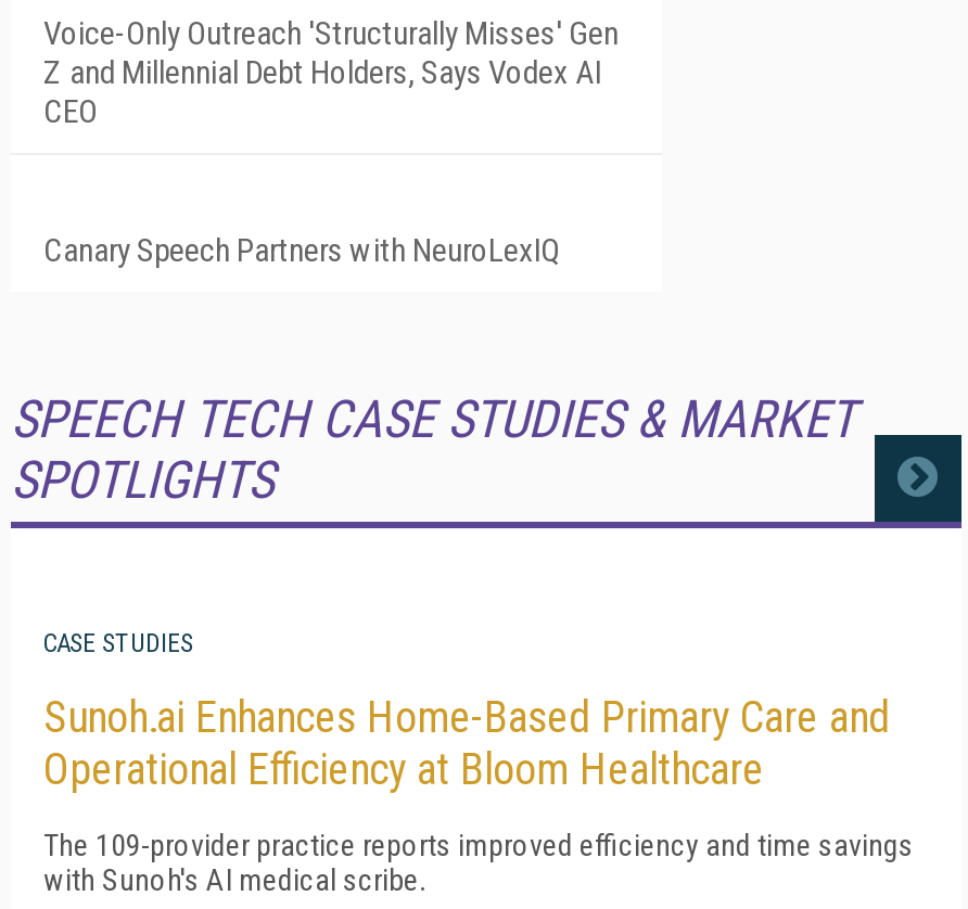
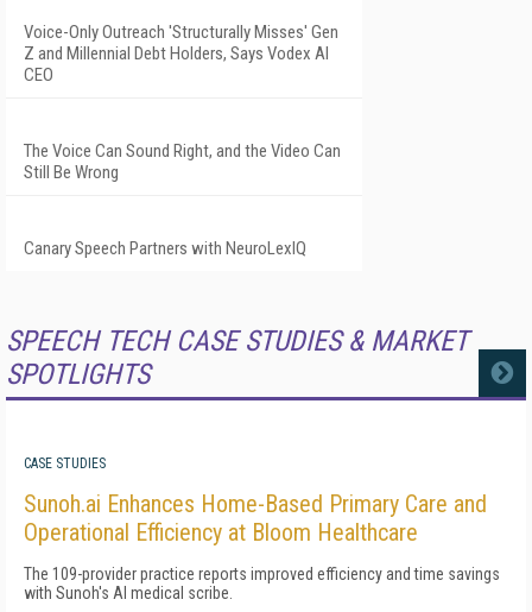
none -> [24,140,341,183] The Voice Can Sound Right, and the Video Can | Still Be Wrong

